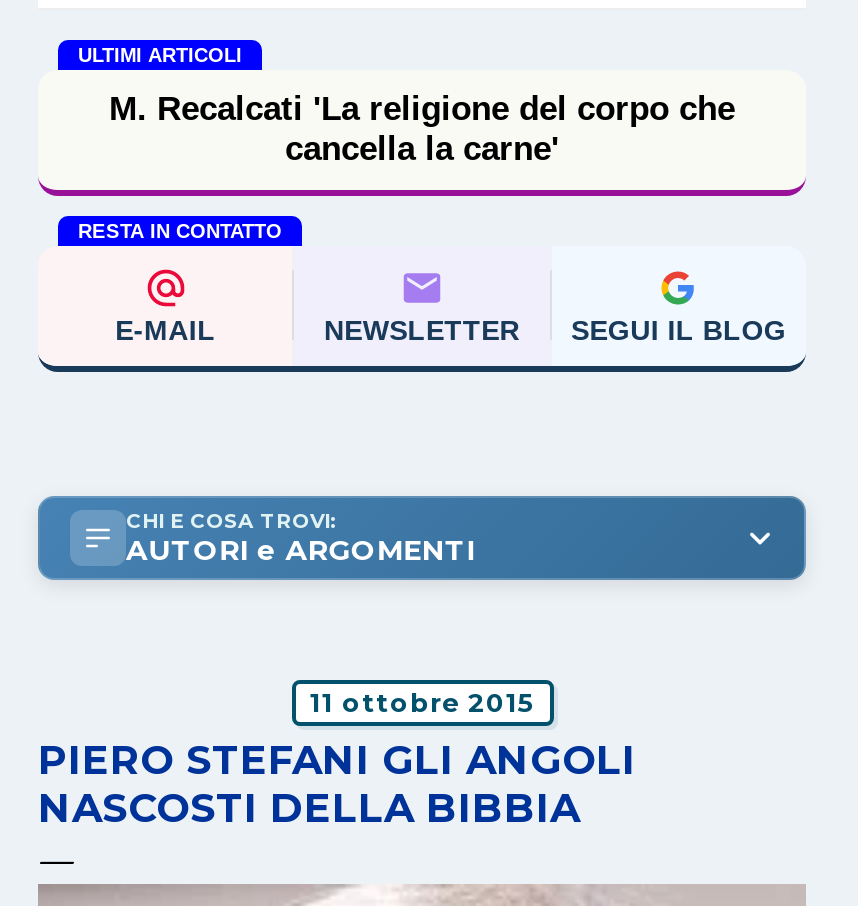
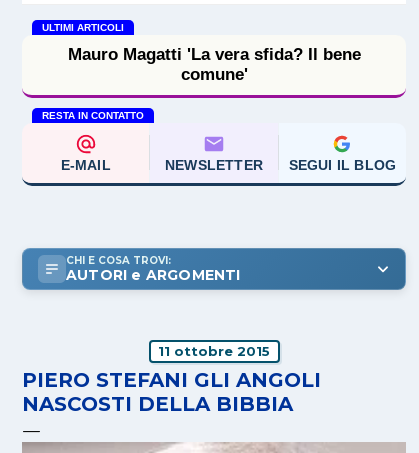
[109,90,735,168] M. Recalcati 'La religione del corpo che | cancella la carne' -> [67,45,360,84] Mauro Magatti 'La vera sfida? Il bene | comune'

